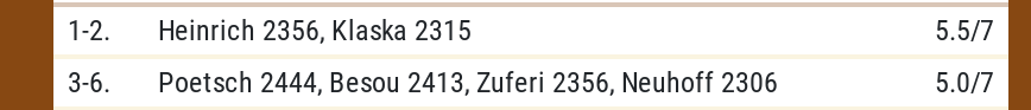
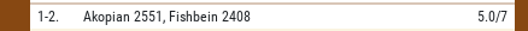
[68,14,994,99] Heinrich 2356, Klaska 2315 | 5.5/7 | 3-6. | Poetsch 2444, Besou 2413, Zuferi 2356, Neuhoff 2306 -> [83,8,251,25] Akopian 2551, Fishbein 2408

